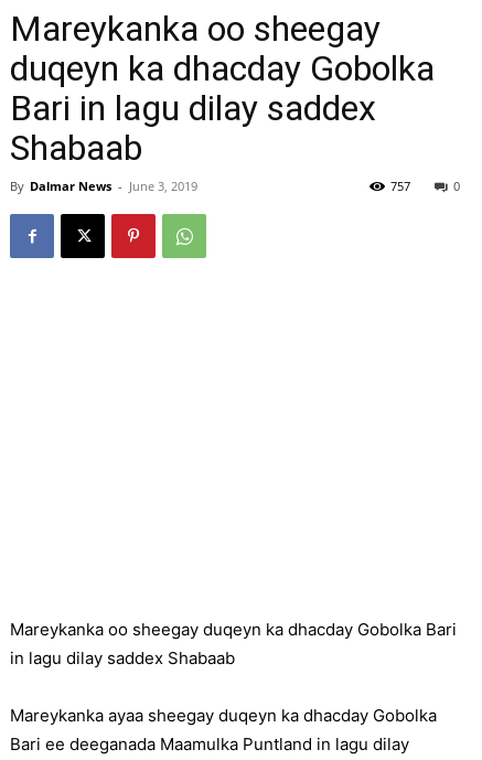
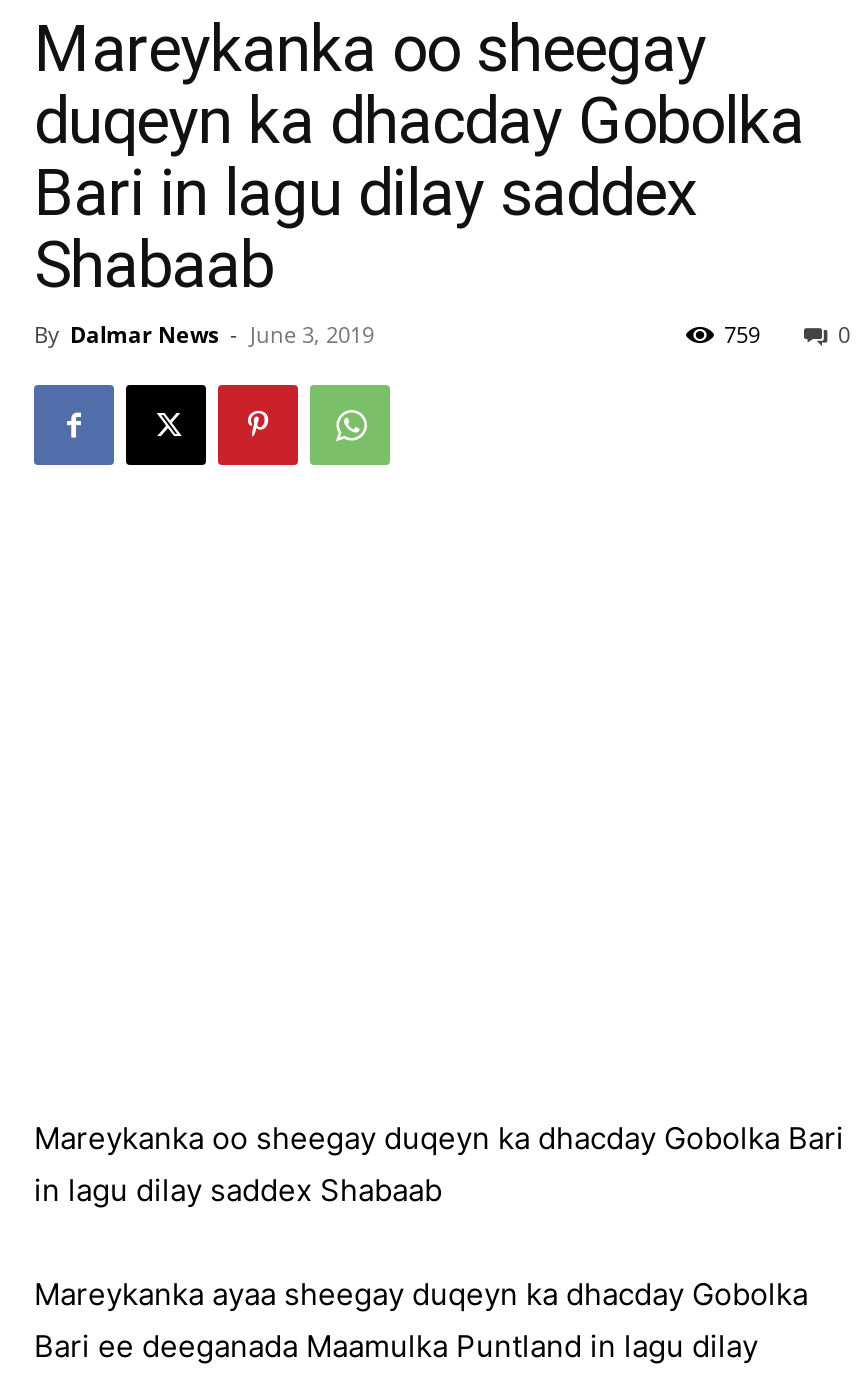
[390,178,410,194] 757 -> [724,319,760,349] 759

